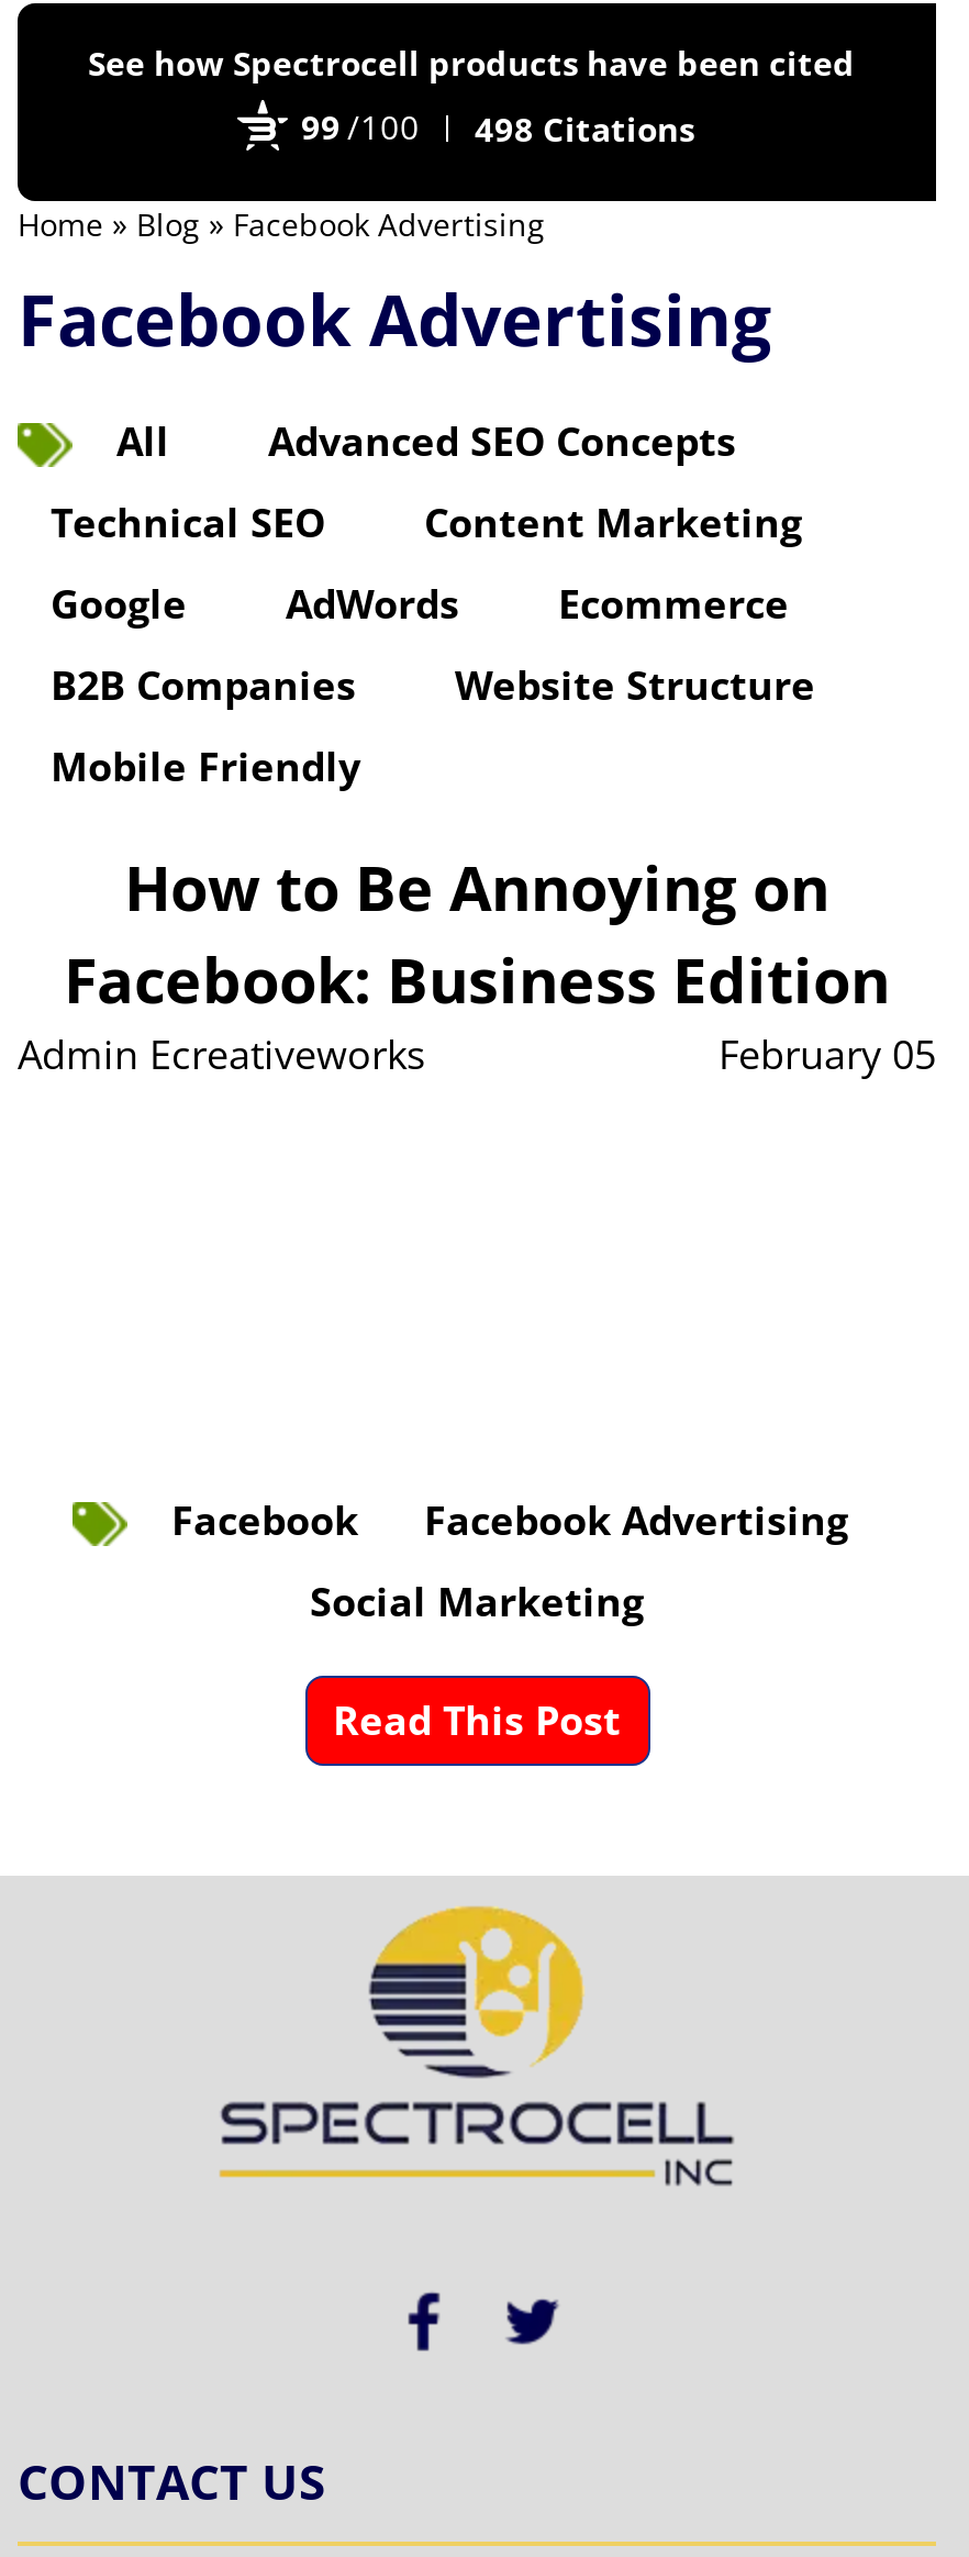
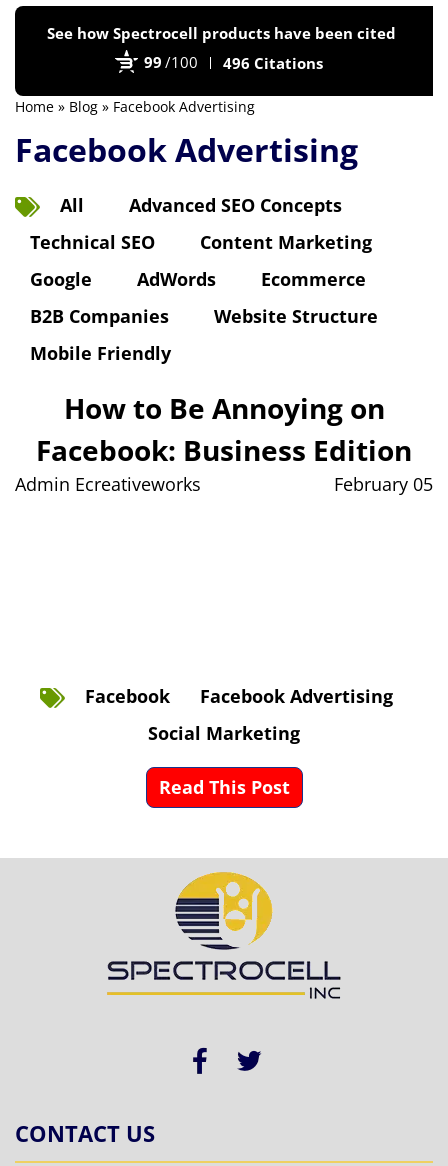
[301,104,694,151] 99 /100 498 Citations -> [144,52,323,73] 99 /100 496 Citations

